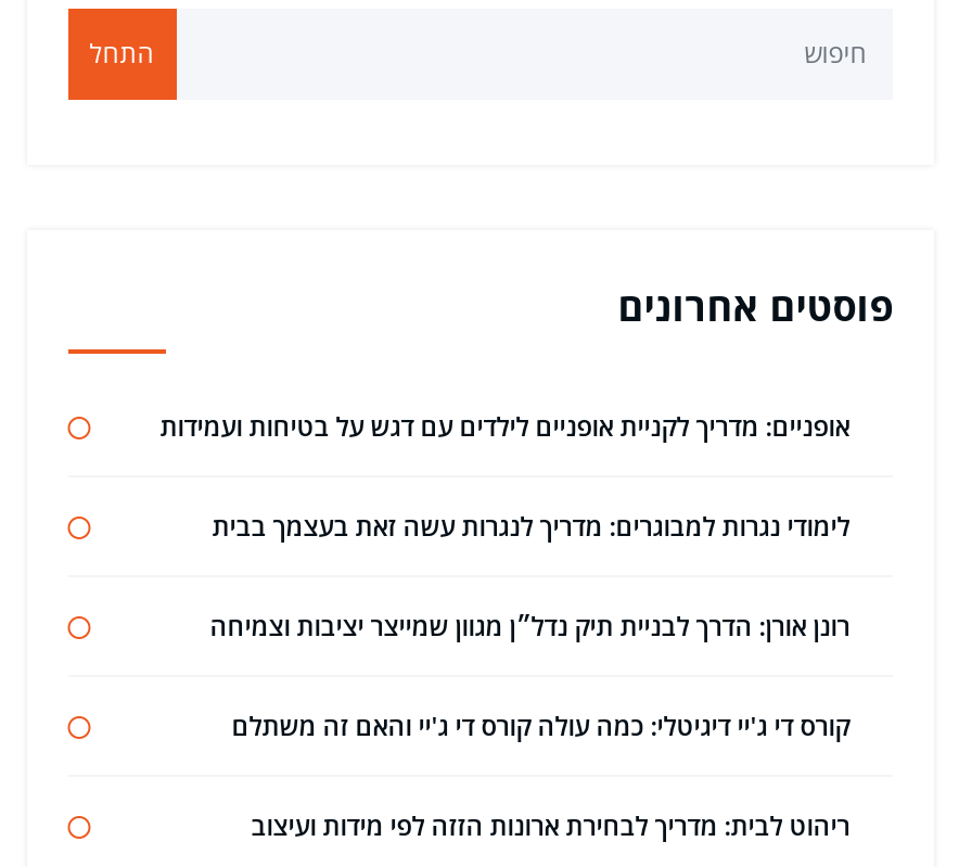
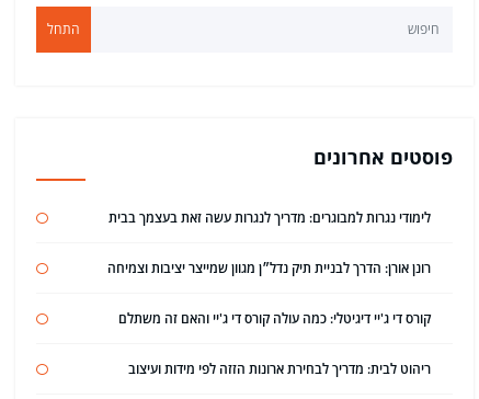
[160,407,850,444] אופניים: מדריך לקניית אופניים לילדים עם דגש על בטיחות ועמידות -> none

